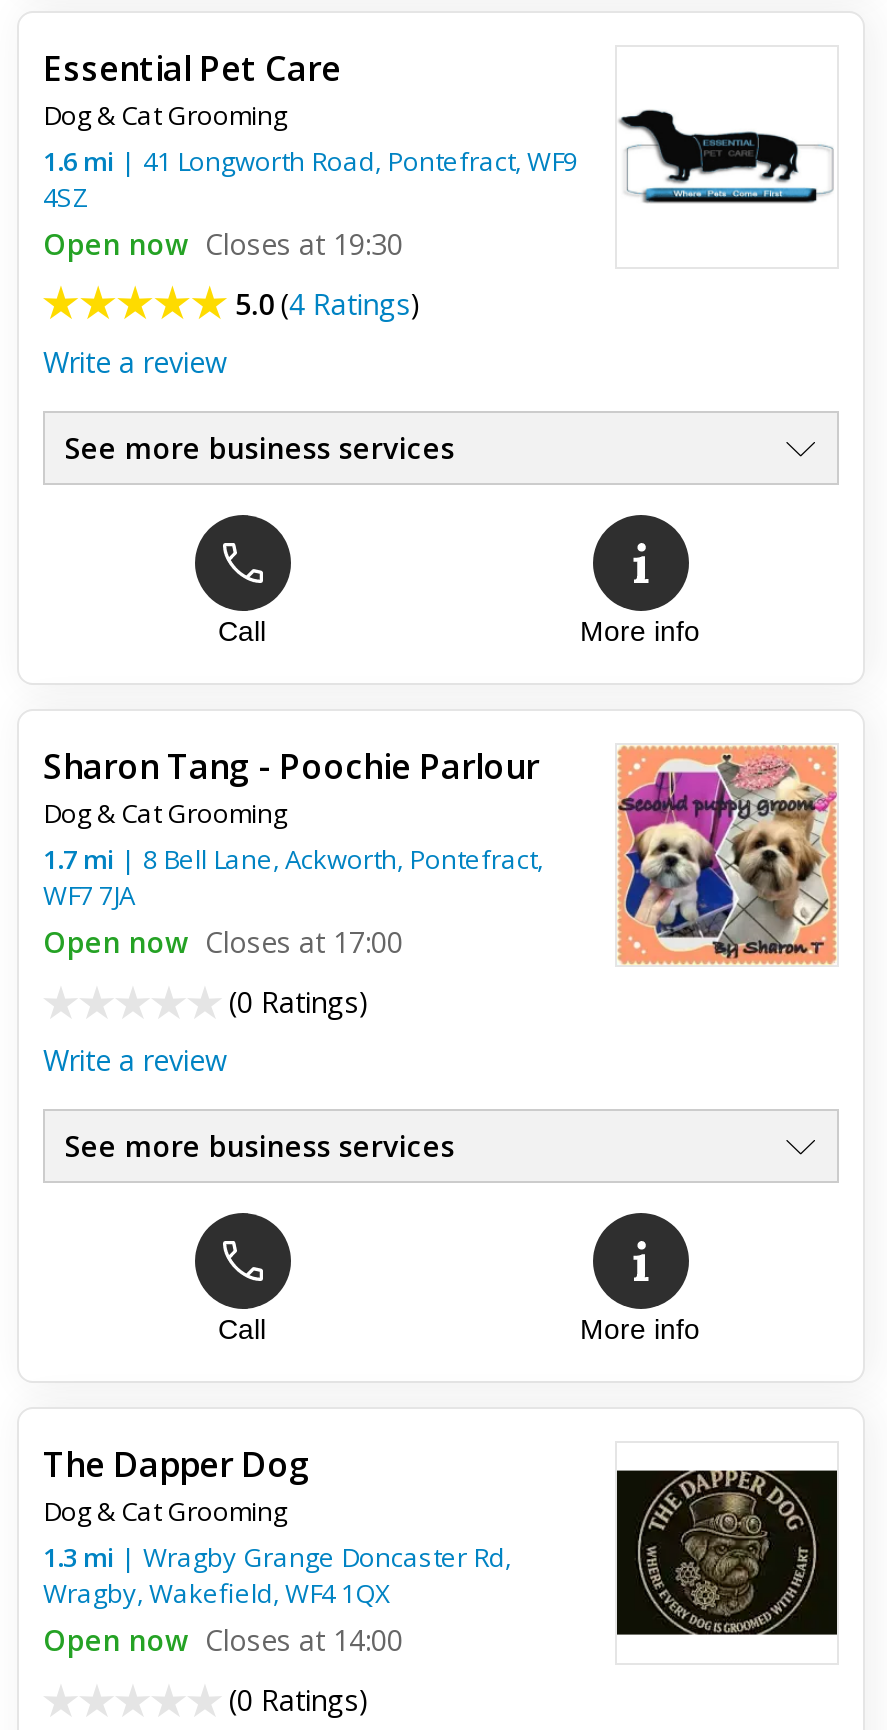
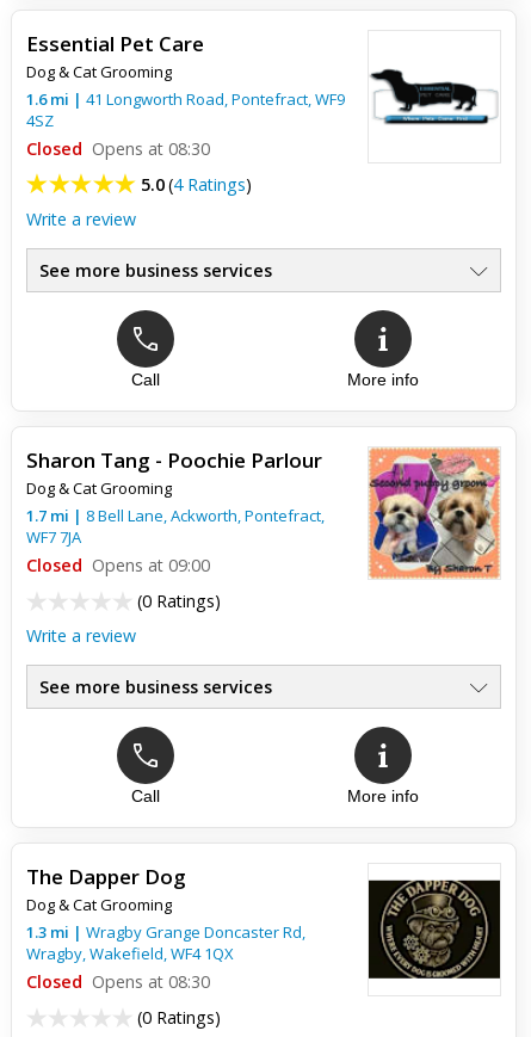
[43,225,403,263] Open now Closes at 19:30 -> [26,137,210,160] Closed Opens at 08:30
[43,923,403,961] Open now Closes at 17:00 -> [26,553,210,576] Closed Opens at 09:00
[43,1621,403,1659] Open now Closes at 14:00 -> [26,970,210,993] Closed Opens at 08:30

